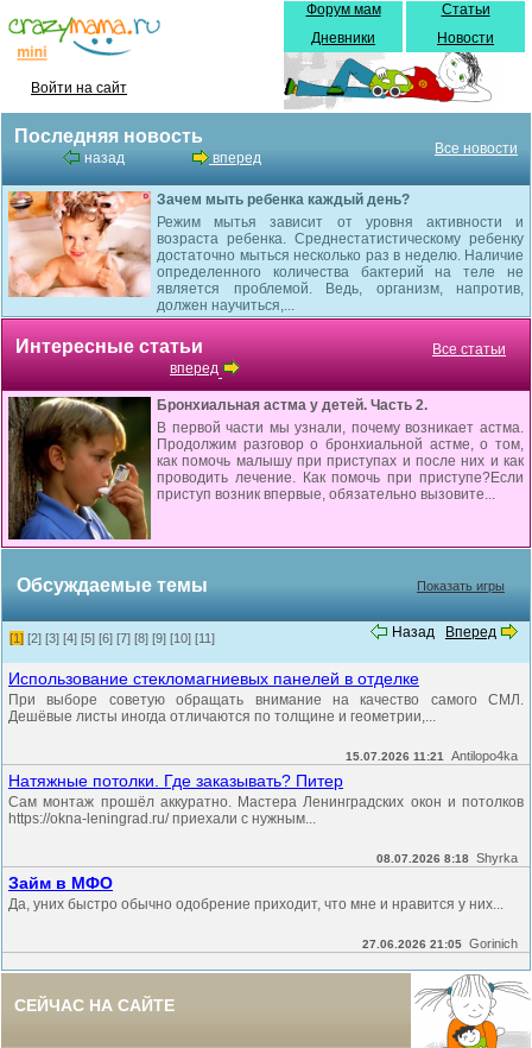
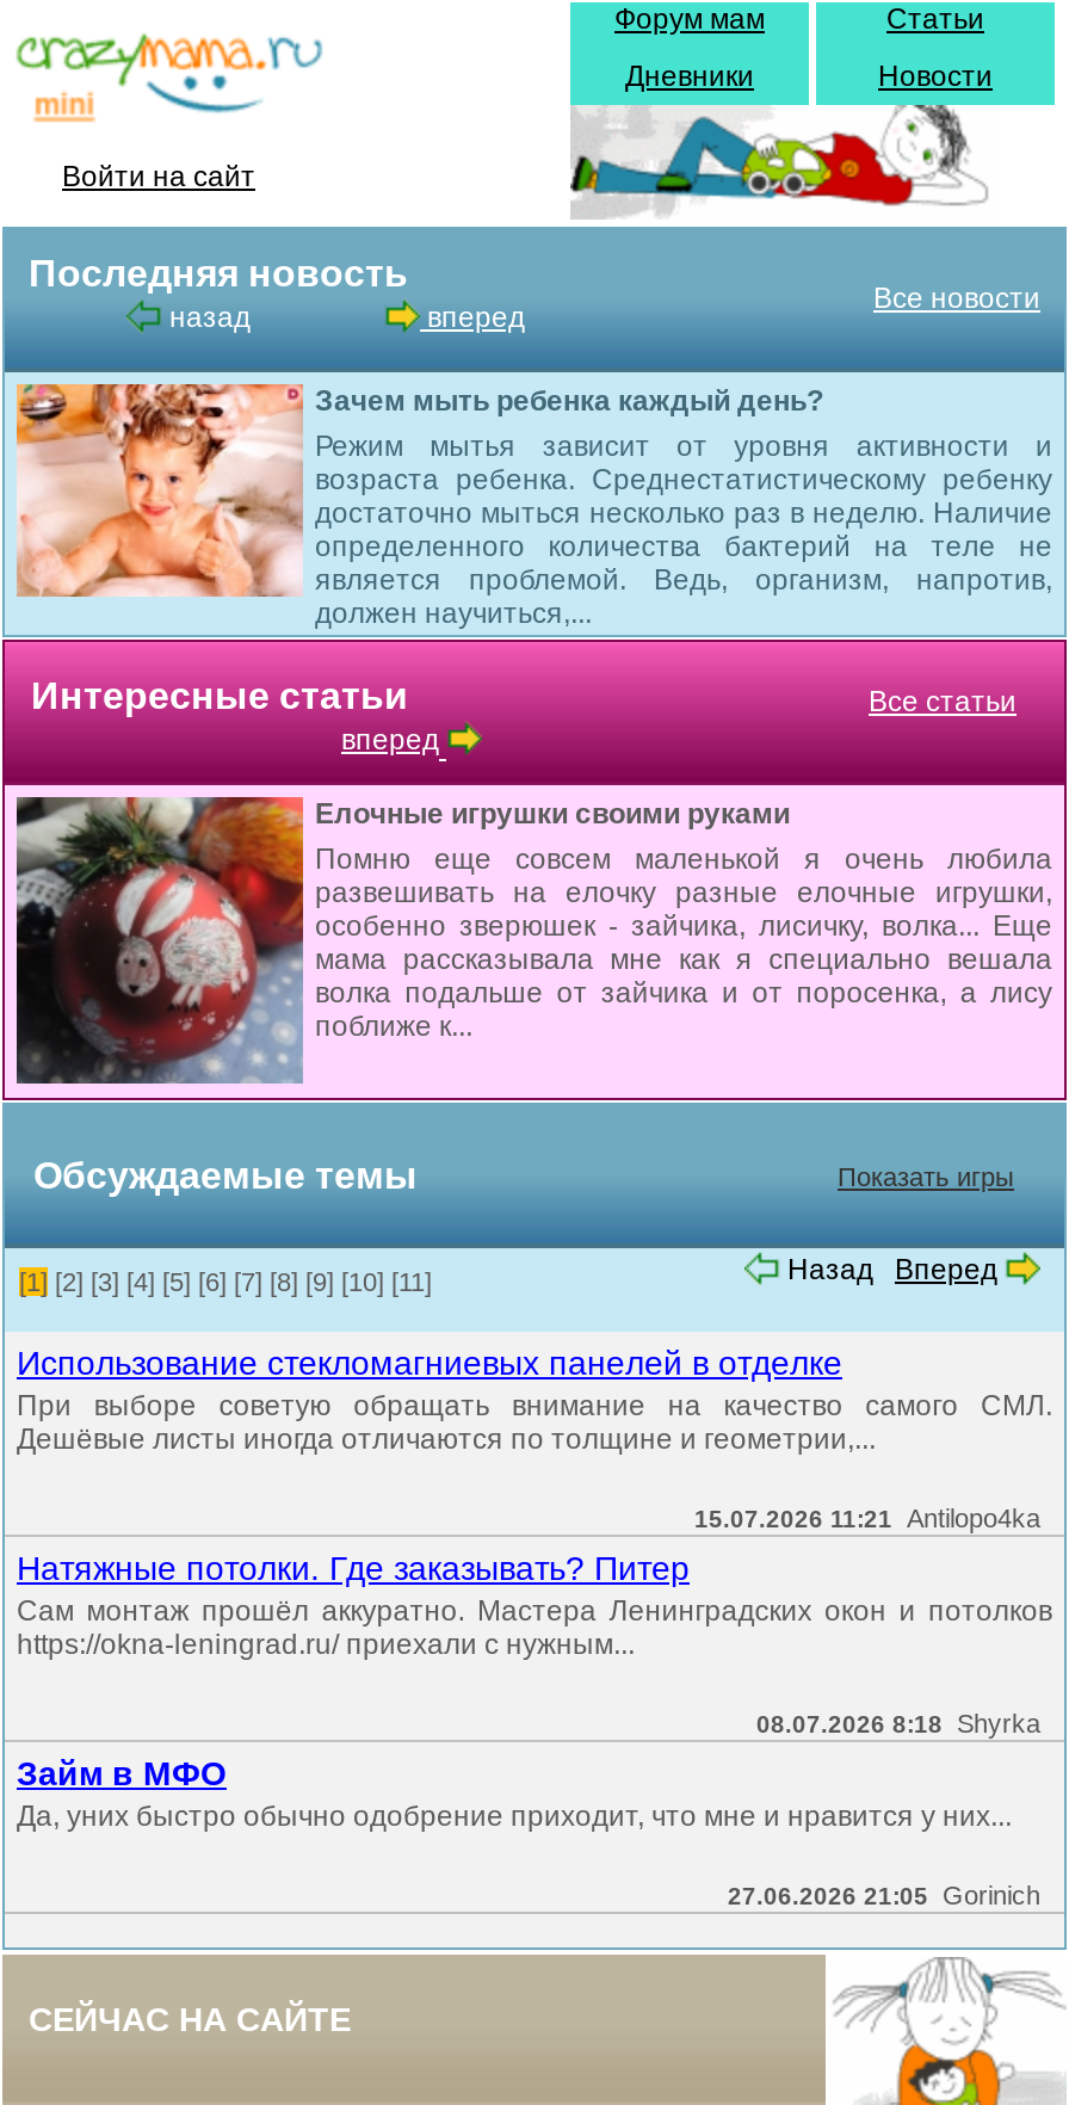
[8,396,524,541] [image] | Бронхиальная астма у детей. Часть 2. | В первой части мы узнали, почему возникает астма. | Продолжим разговор о бронхиальной астме, о том, | как помочь малышу при приступах и после них и как | проводить лечение. Как помочь при приступе?Если | приступ возник впервые, обязательно вызовите... -> [17,795,1052,1086] [image] | Елочные игрушки своими руками | Помню еще совсем маленькой я очень любила | развешивать на елочку разные елочные игрушки, | особенно зверюшек - зайчика, лисичку, волка... Еще | мама рассказывала мне как я специально вешала | волка подальше от зайчика и от поросенка, а лису | поближе к...

